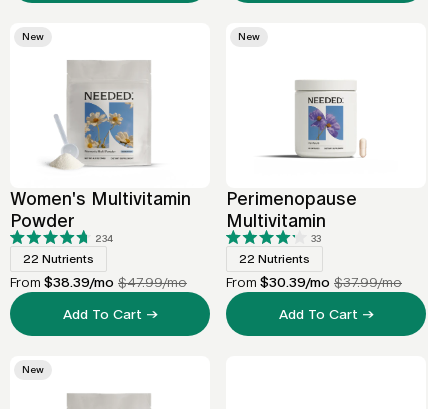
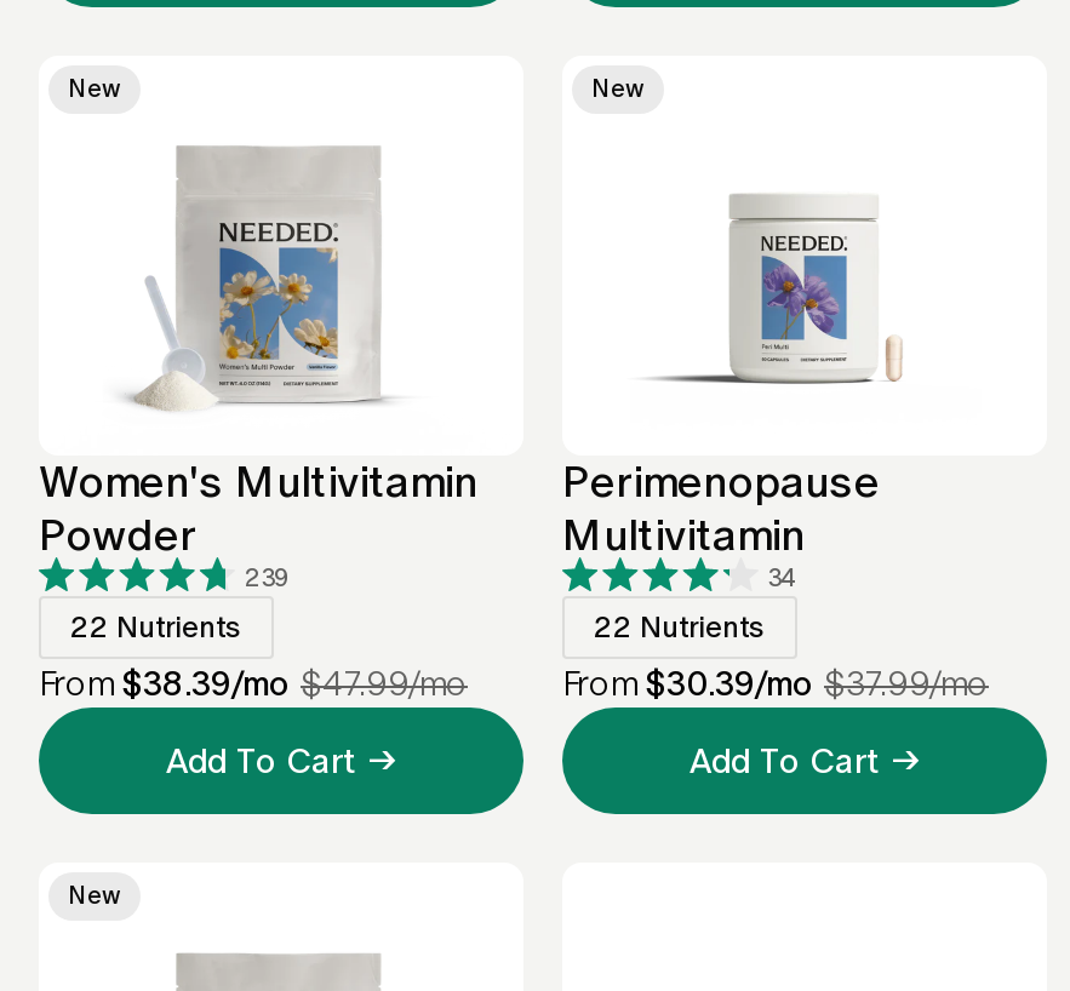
[95,233,113,244] 234 -> [245,565,288,592] 239
[311,233,321,244] 33 -> [768,565,795,592] 34

